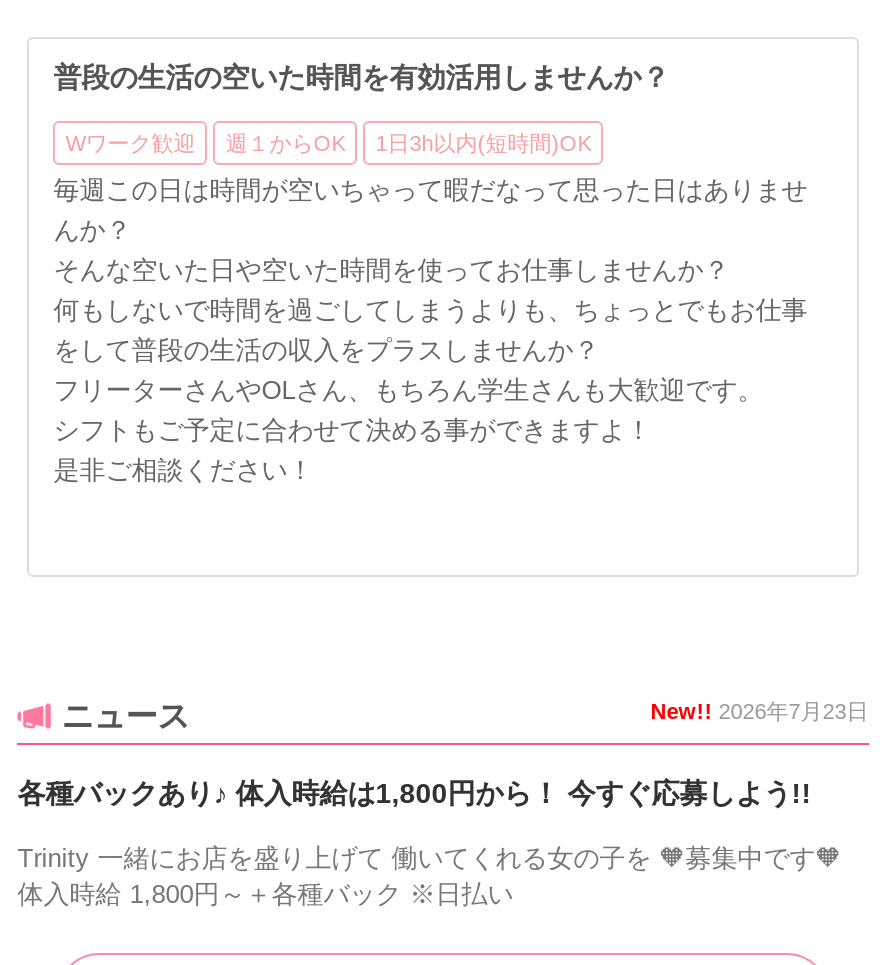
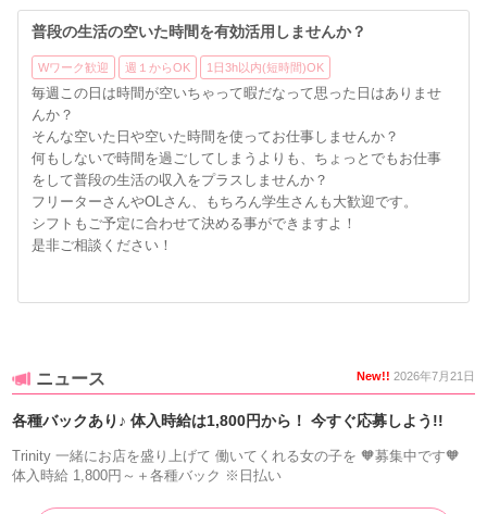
[651,699,869,723] New!! 2026年7月23日 -> [356,369,475,382] New!! 2026年7月21日

